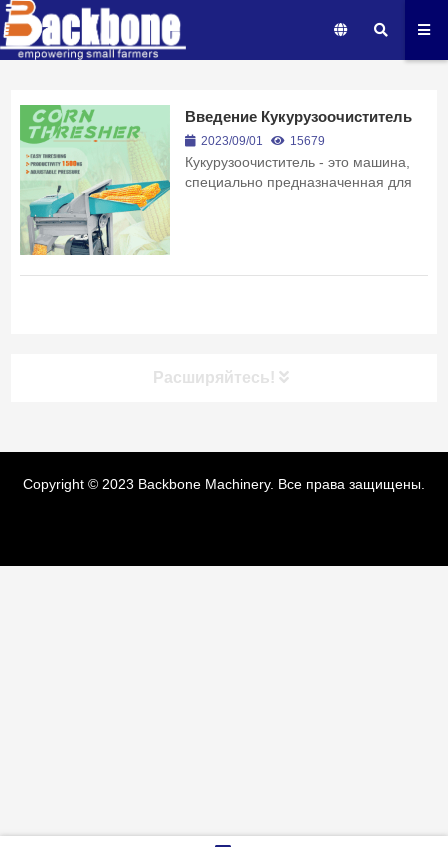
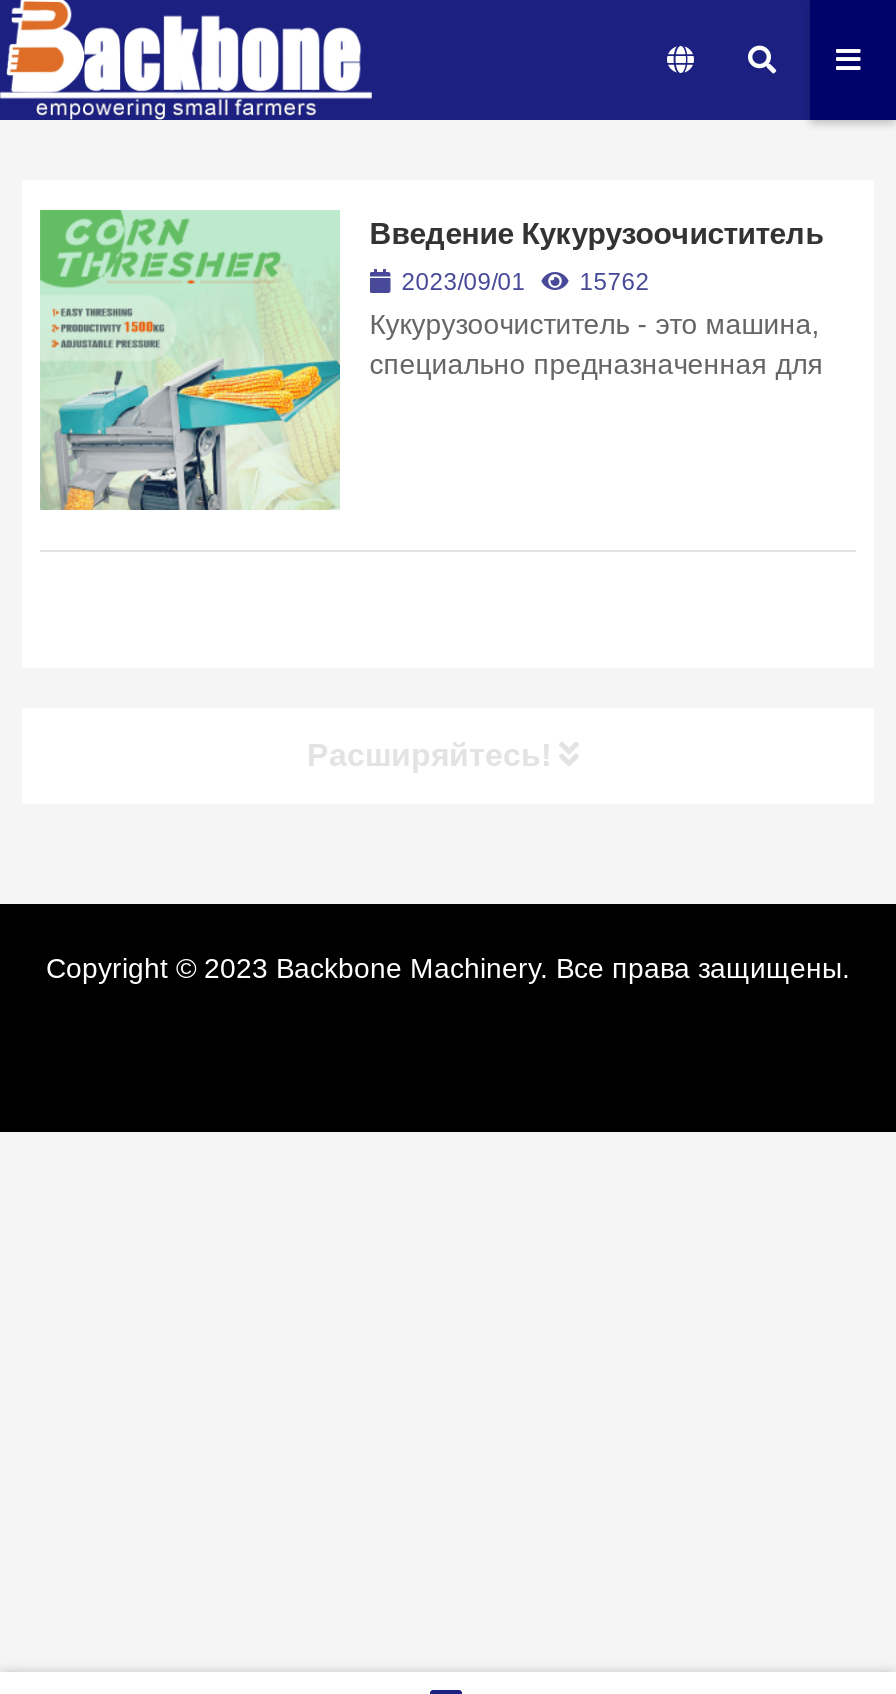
[201,134,325,148] 2023/09/01 15679 -> [401,268,649,296] 2023/09/01 15762

